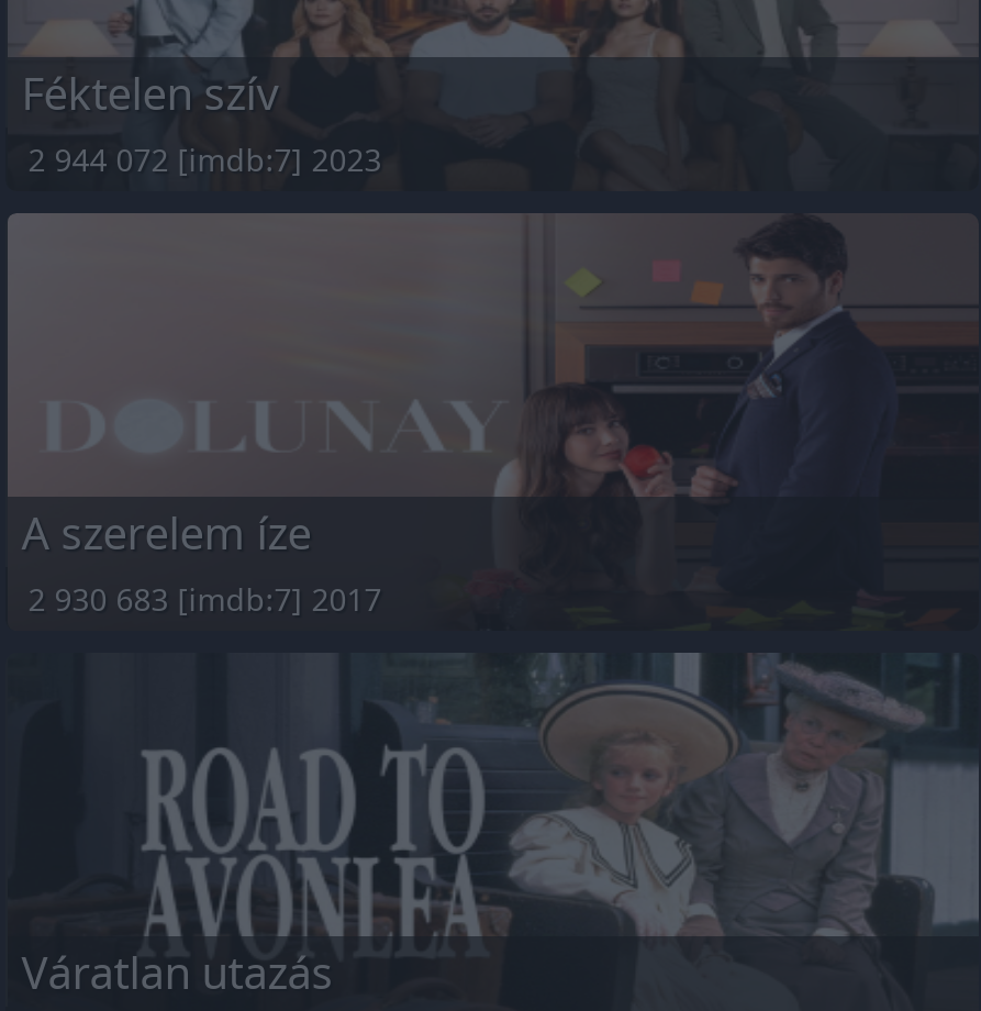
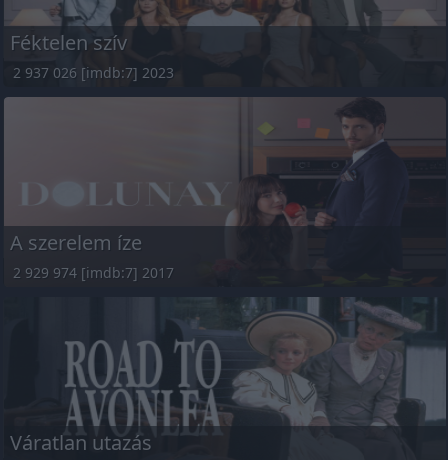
[28,138,382,180] 2 944 072 [imdb:7] 2023 -> [13,63,174,82] 2 937 026 [imdb:7] 2023
[28,578,382,620] 2 930 683 [imdb:7] 2017 -> [13,263,174,282] 2 929 974 [imdb:7] 2017

